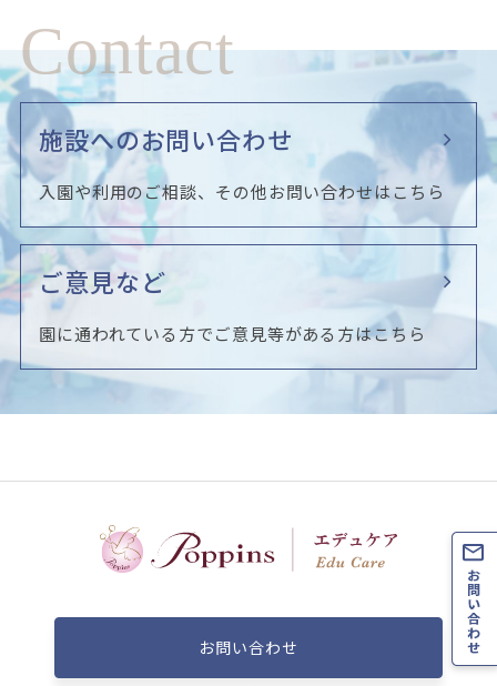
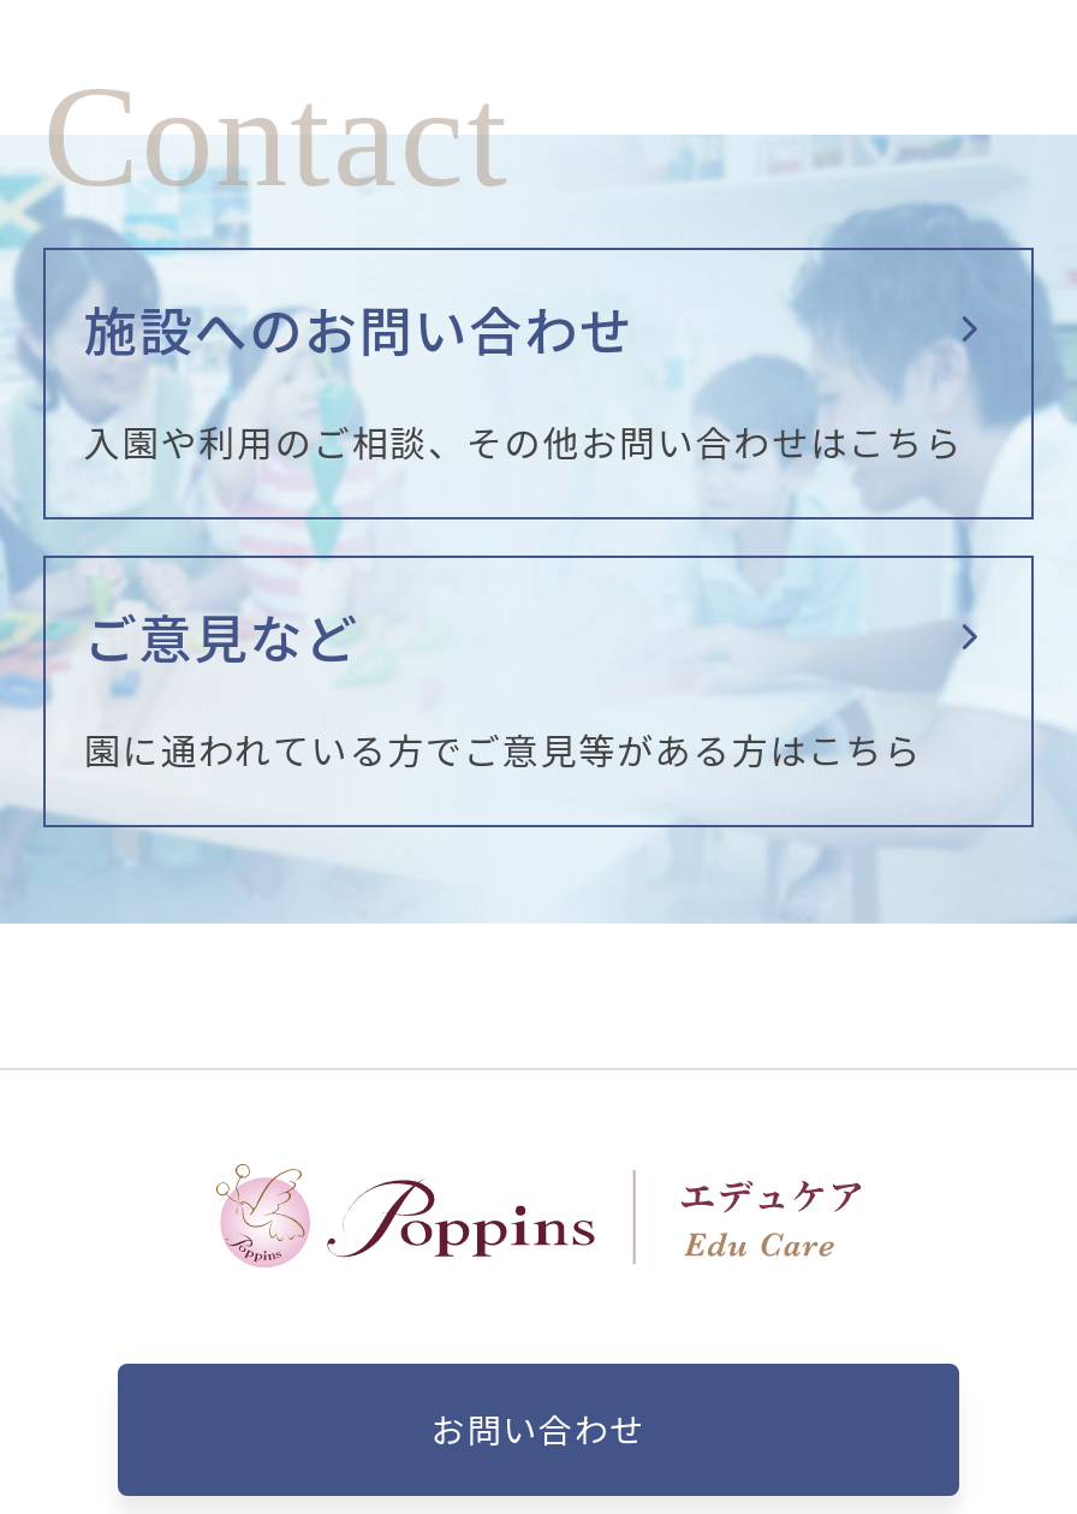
[450,531,494,669] [image] -> none

